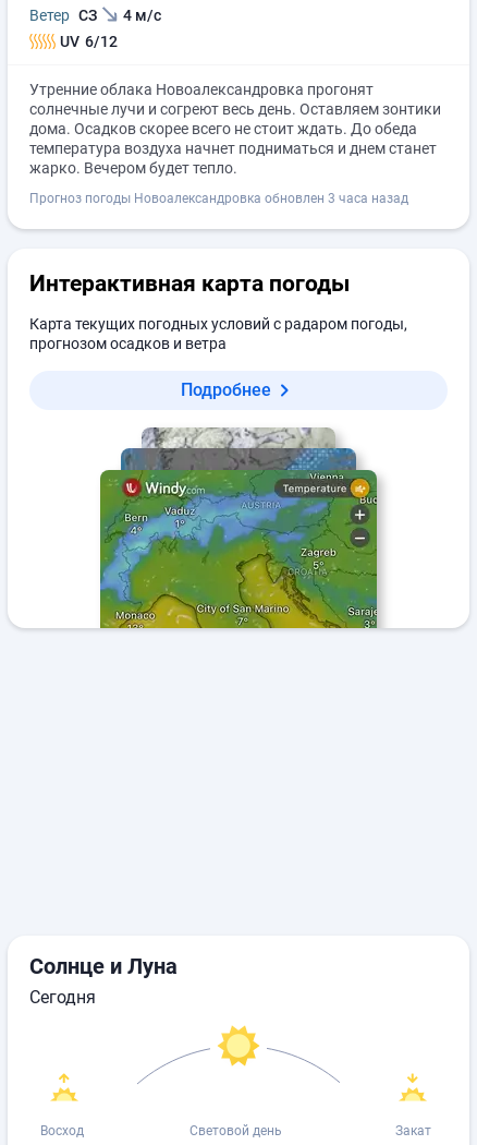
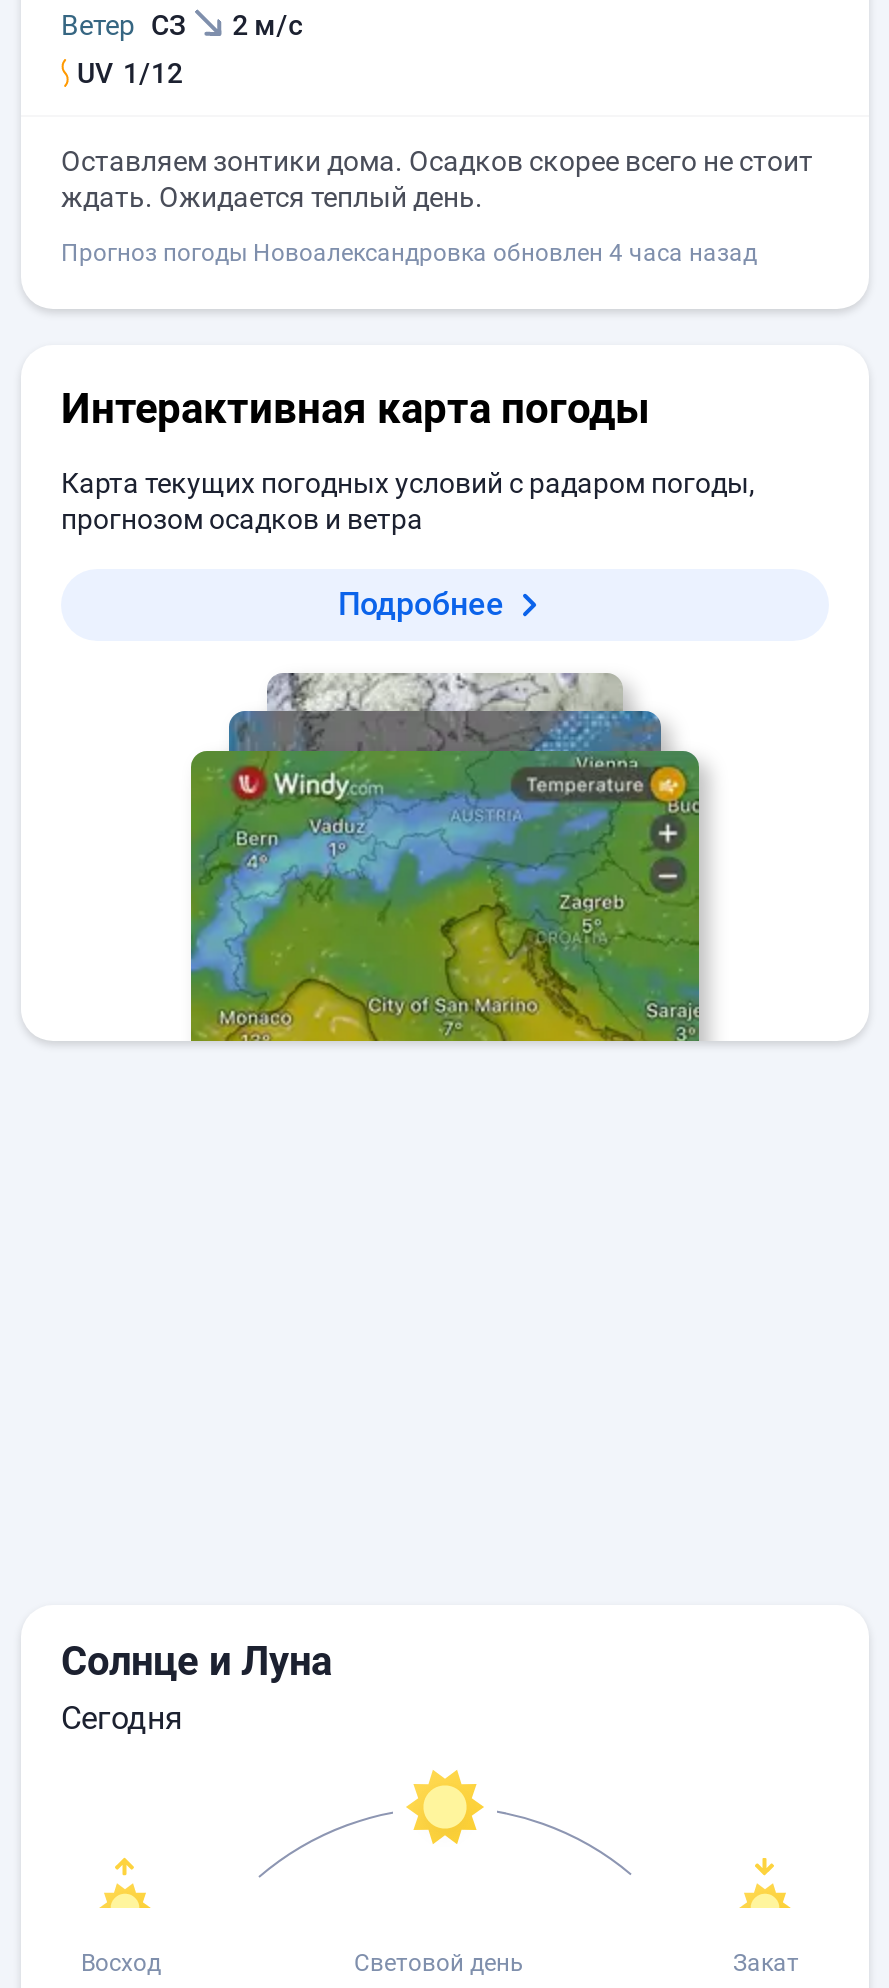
[29,7,161,24] Ветер СЗ 4 м/с -> [61,9,302,41] Ветер СЗ 2 м/с
[60,33,118,50] UV 6/12 -> [77,57,183,89] UV 1/12
[29,81,441,177] Утренние облака Новоалександровка прогонят | солнечные лучи и согреют весь день. Оставляем зонтики | дома. Осадков скорее всего не стоит ждать. До обеда | температура воздуха начнет подниматься и днем станет | жарко. Вечером будет тепло. -> [61,145,813,213] Оставляем зонтики дома. Осадков скорее всего не стоит | ждать. Ожидается теплый день.
[29,191,408,206] Прогноз погоды Новоалександровка обновлен 3 часа назад -> [61,239,757,267] Прогноз погоды Новоалександровка обновлен 4 часа назад

